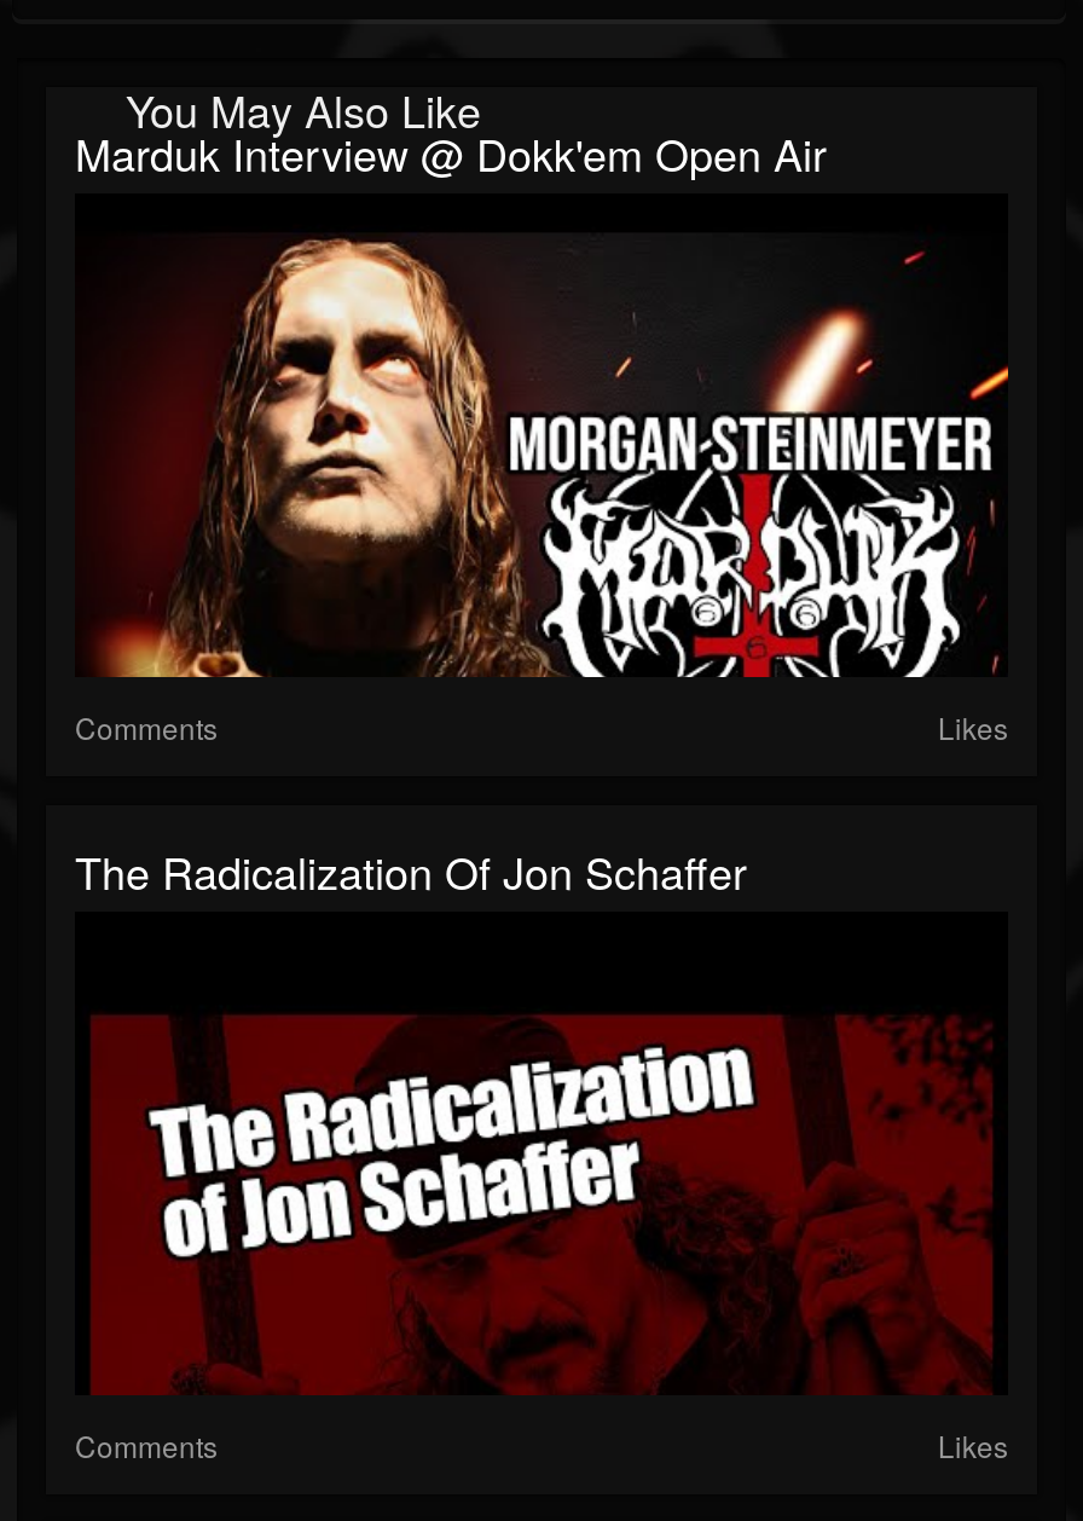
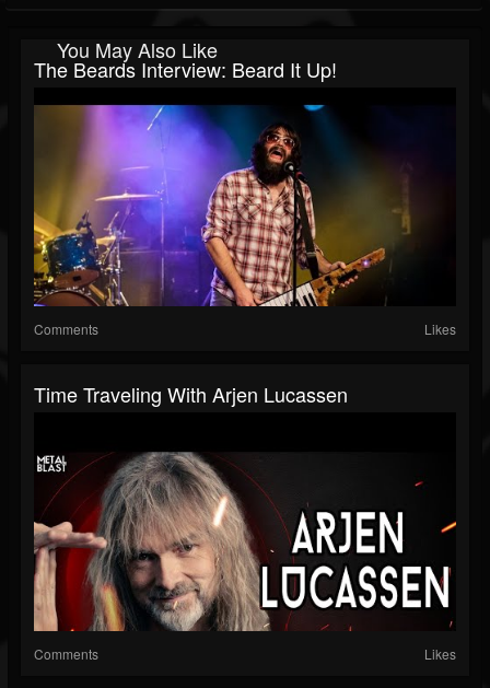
[75,121,827,184] Marduk Interview @ Dokk'em Open Air -> [34,55,337,83] The Beards Interview: Beard It Up!
[75,232,1010,679] [image] -> [33,104,456,307] [image]
[75,839,747,902] The Radicalization Of Jon Schaffer -> [34,380,348,408] Time Traveling With Arjen Lucassen
[75,1001,1008,1395] [image] -> [33,452,457,632] [image]

